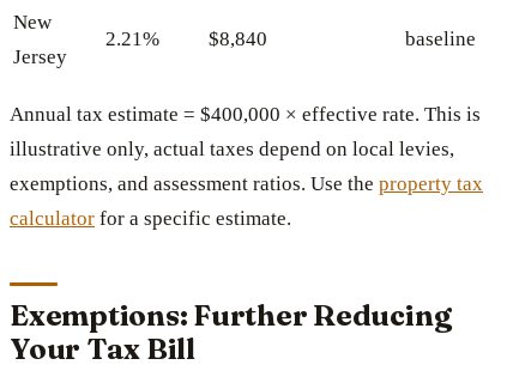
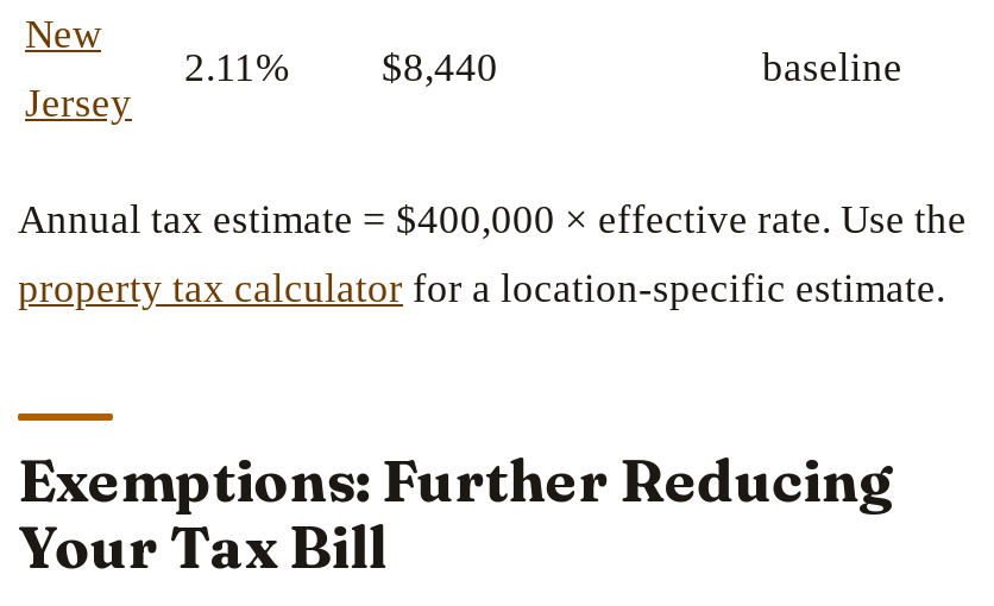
[105,27,159,50] 2.21% -> [184,46,289,91] 2.11%
[209,27,267,50] $8,840 -> [382,46,498,91] $8,440
[10,104,483,230] Annual tax estimate = $400,000 × effective rate. This is | illustrative only, actual taxes depend on local levies, | exemptions, and assessment ratios. Use the property tax | calculator for a specific estimate. -> [18,197,967,311] Annual tax estimate = $400,000 × effective rate. Use the | property tax calculator for a location-specific estimate.

